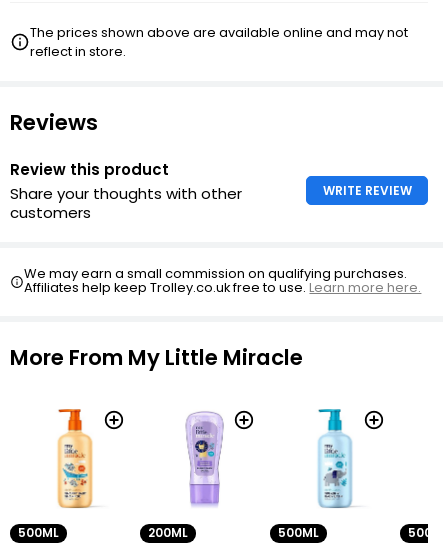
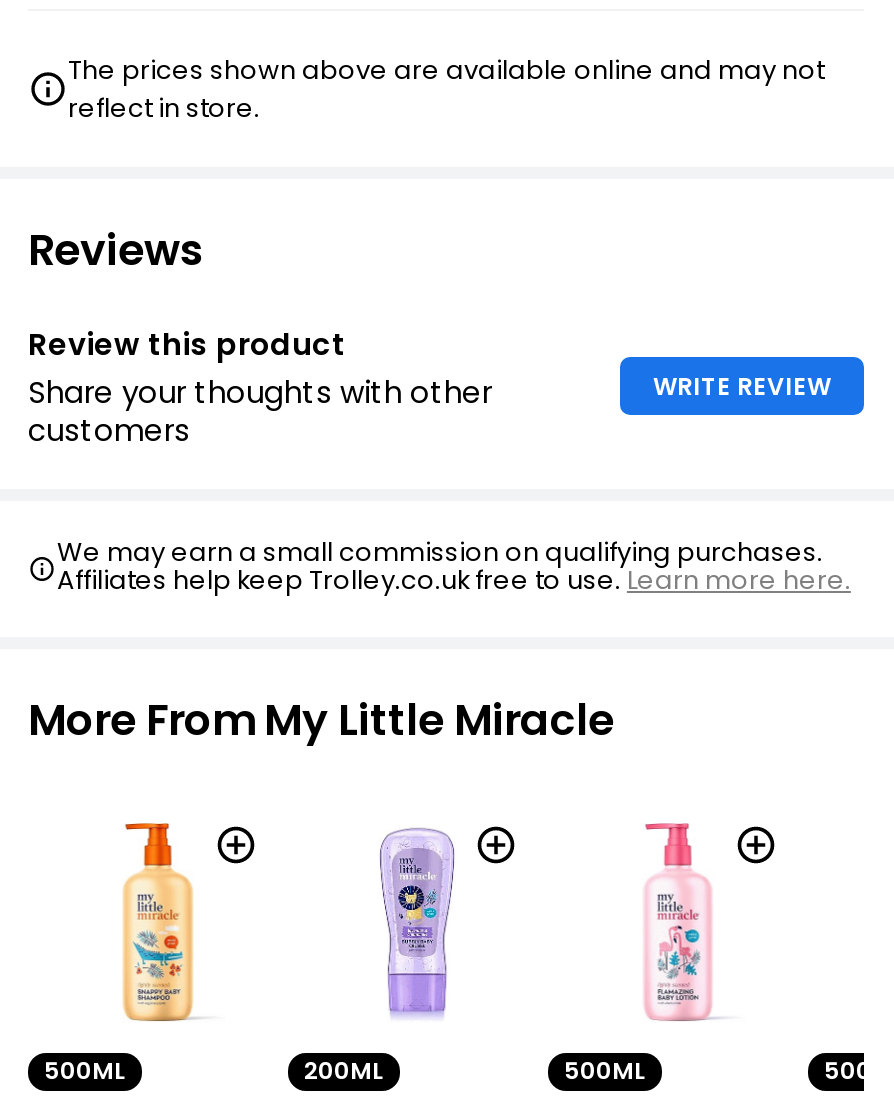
[317,408,353,508] [image] -> [644,821,712,1021] [image]

